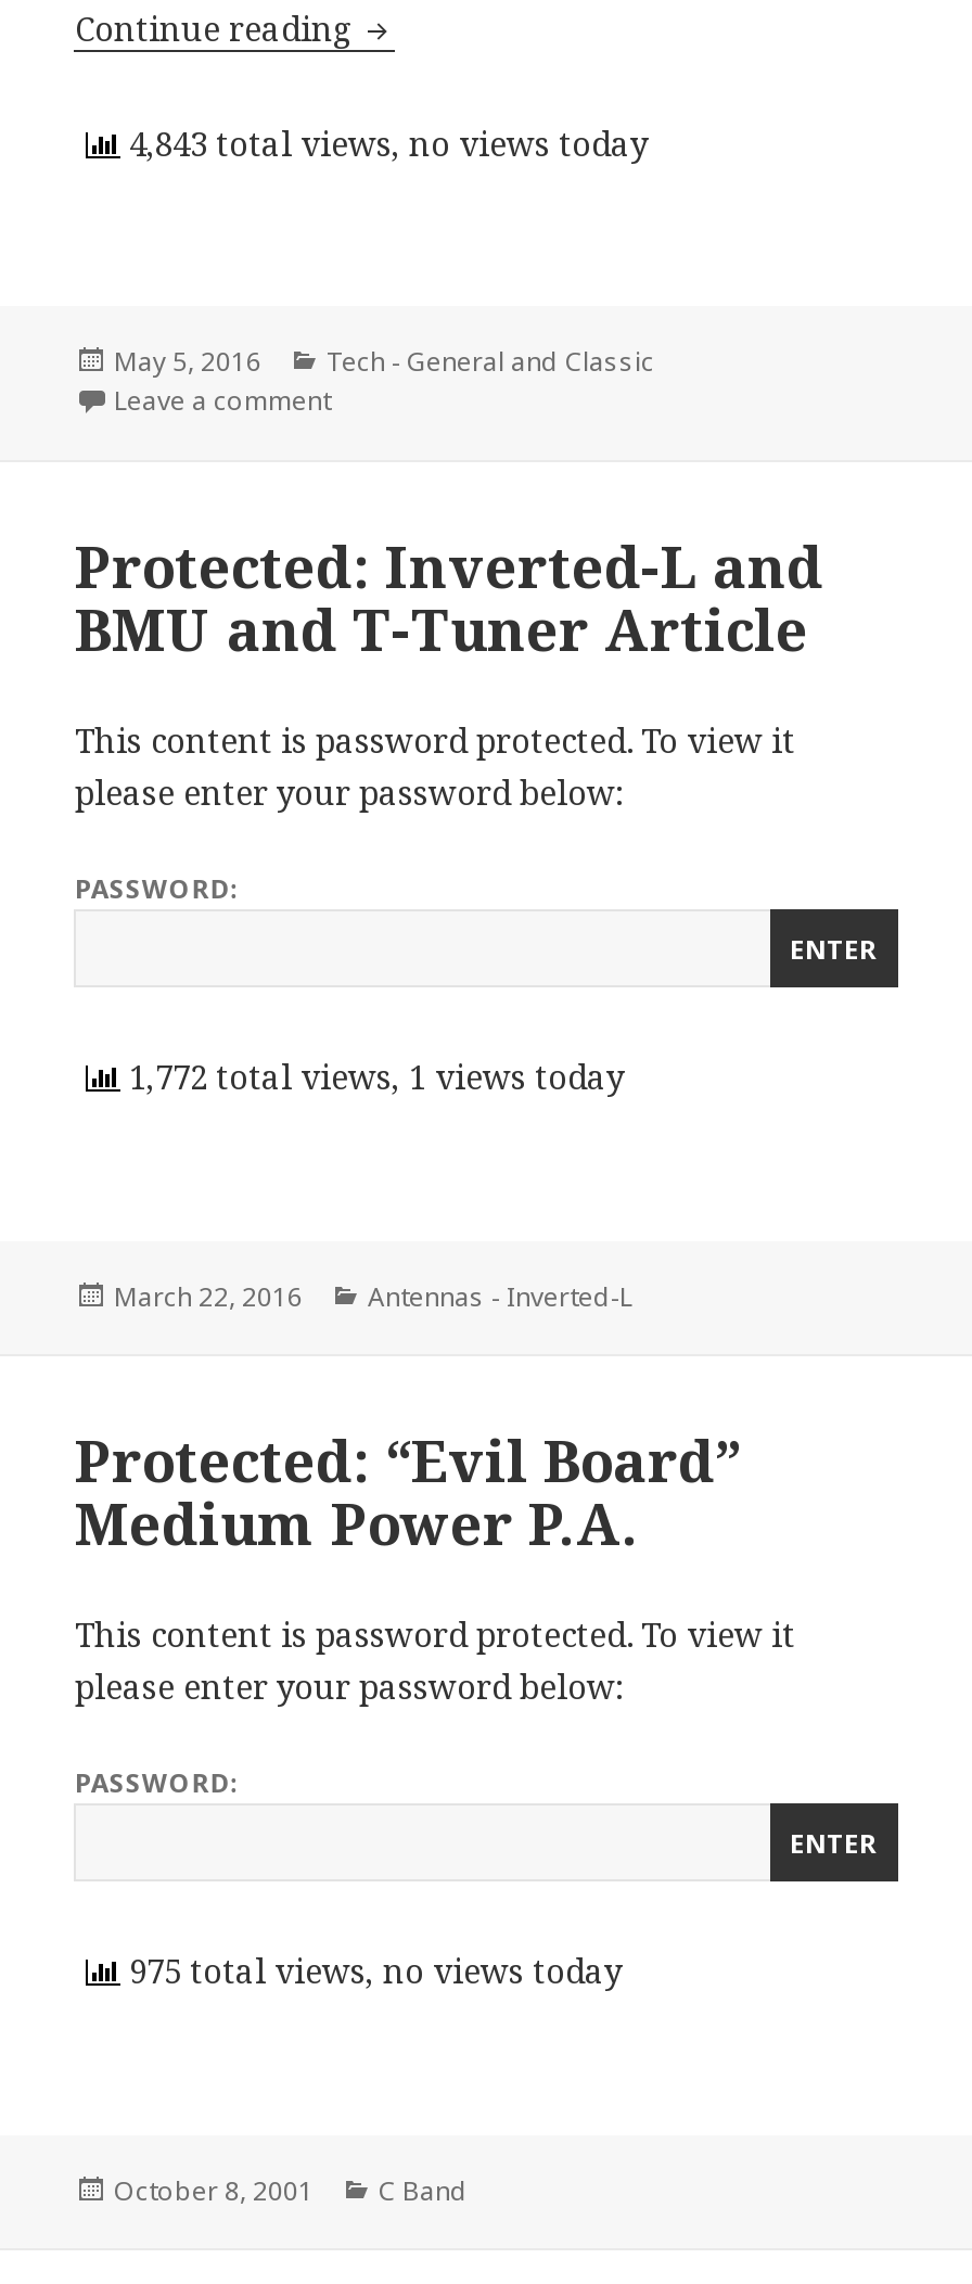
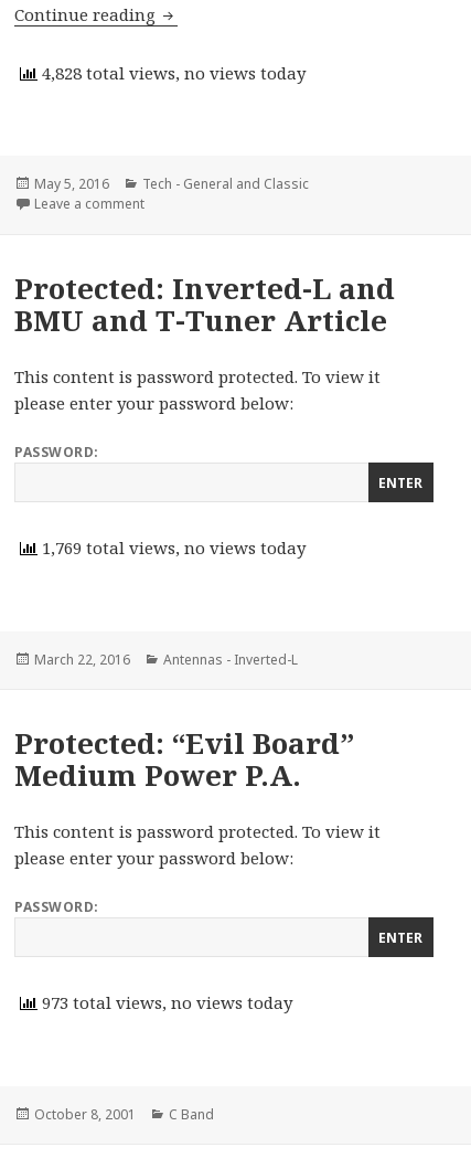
[120,121,648,164] 4,843 total views, no views today -> [38,61,306,84] 4,828 total views, no views today
[120,1055,624,1098] 1,772 total views, 1 views today -> [38,537,306,559] 1,769 total views, no views today
[120,1950,622,1993] 975 total views, no views today -> [38,992,293,1014] 973 total views, no views today

